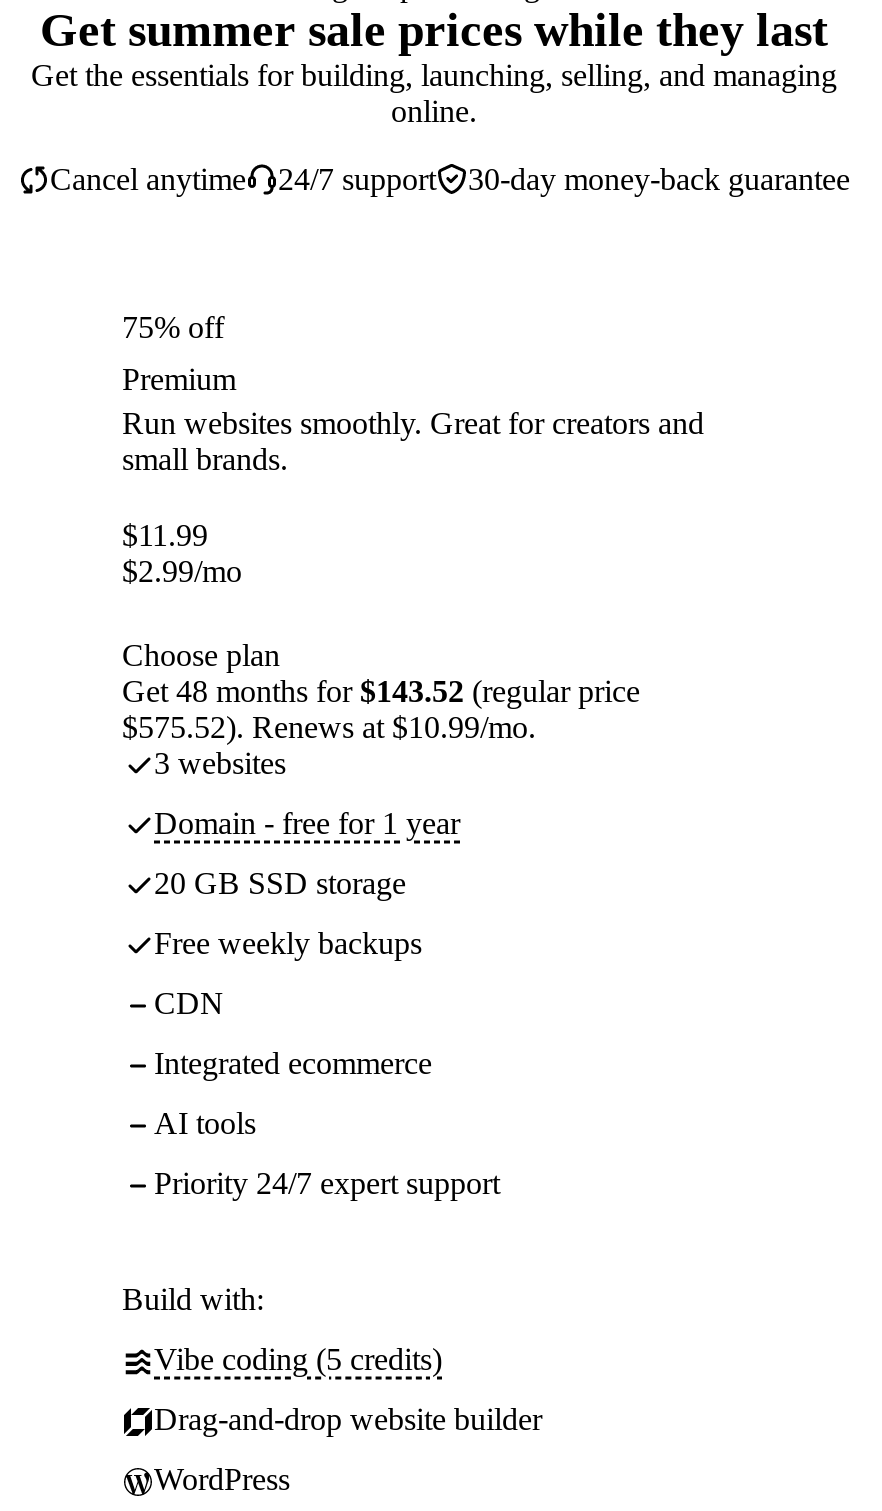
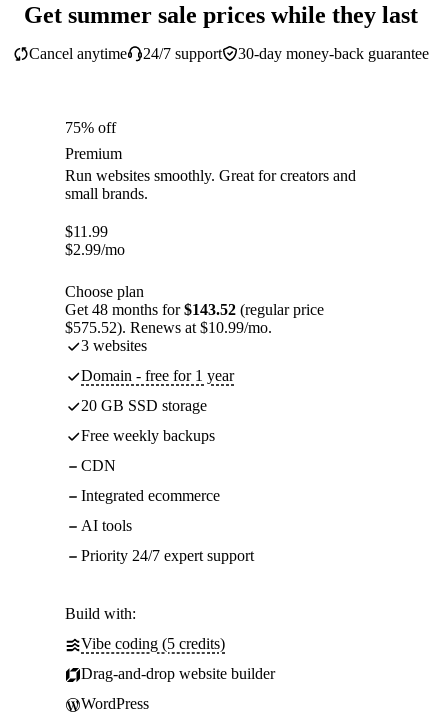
[31,59,837,129] Get the essentials for building, launching, selling, and managing | online. -> none

